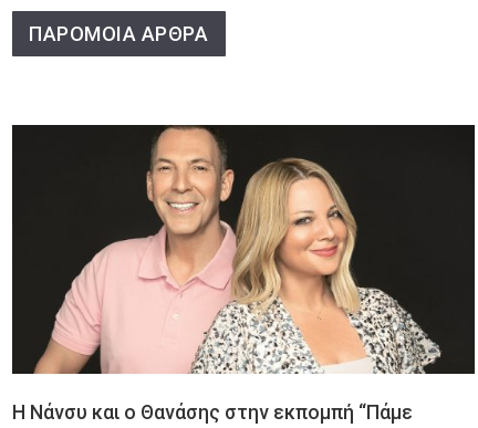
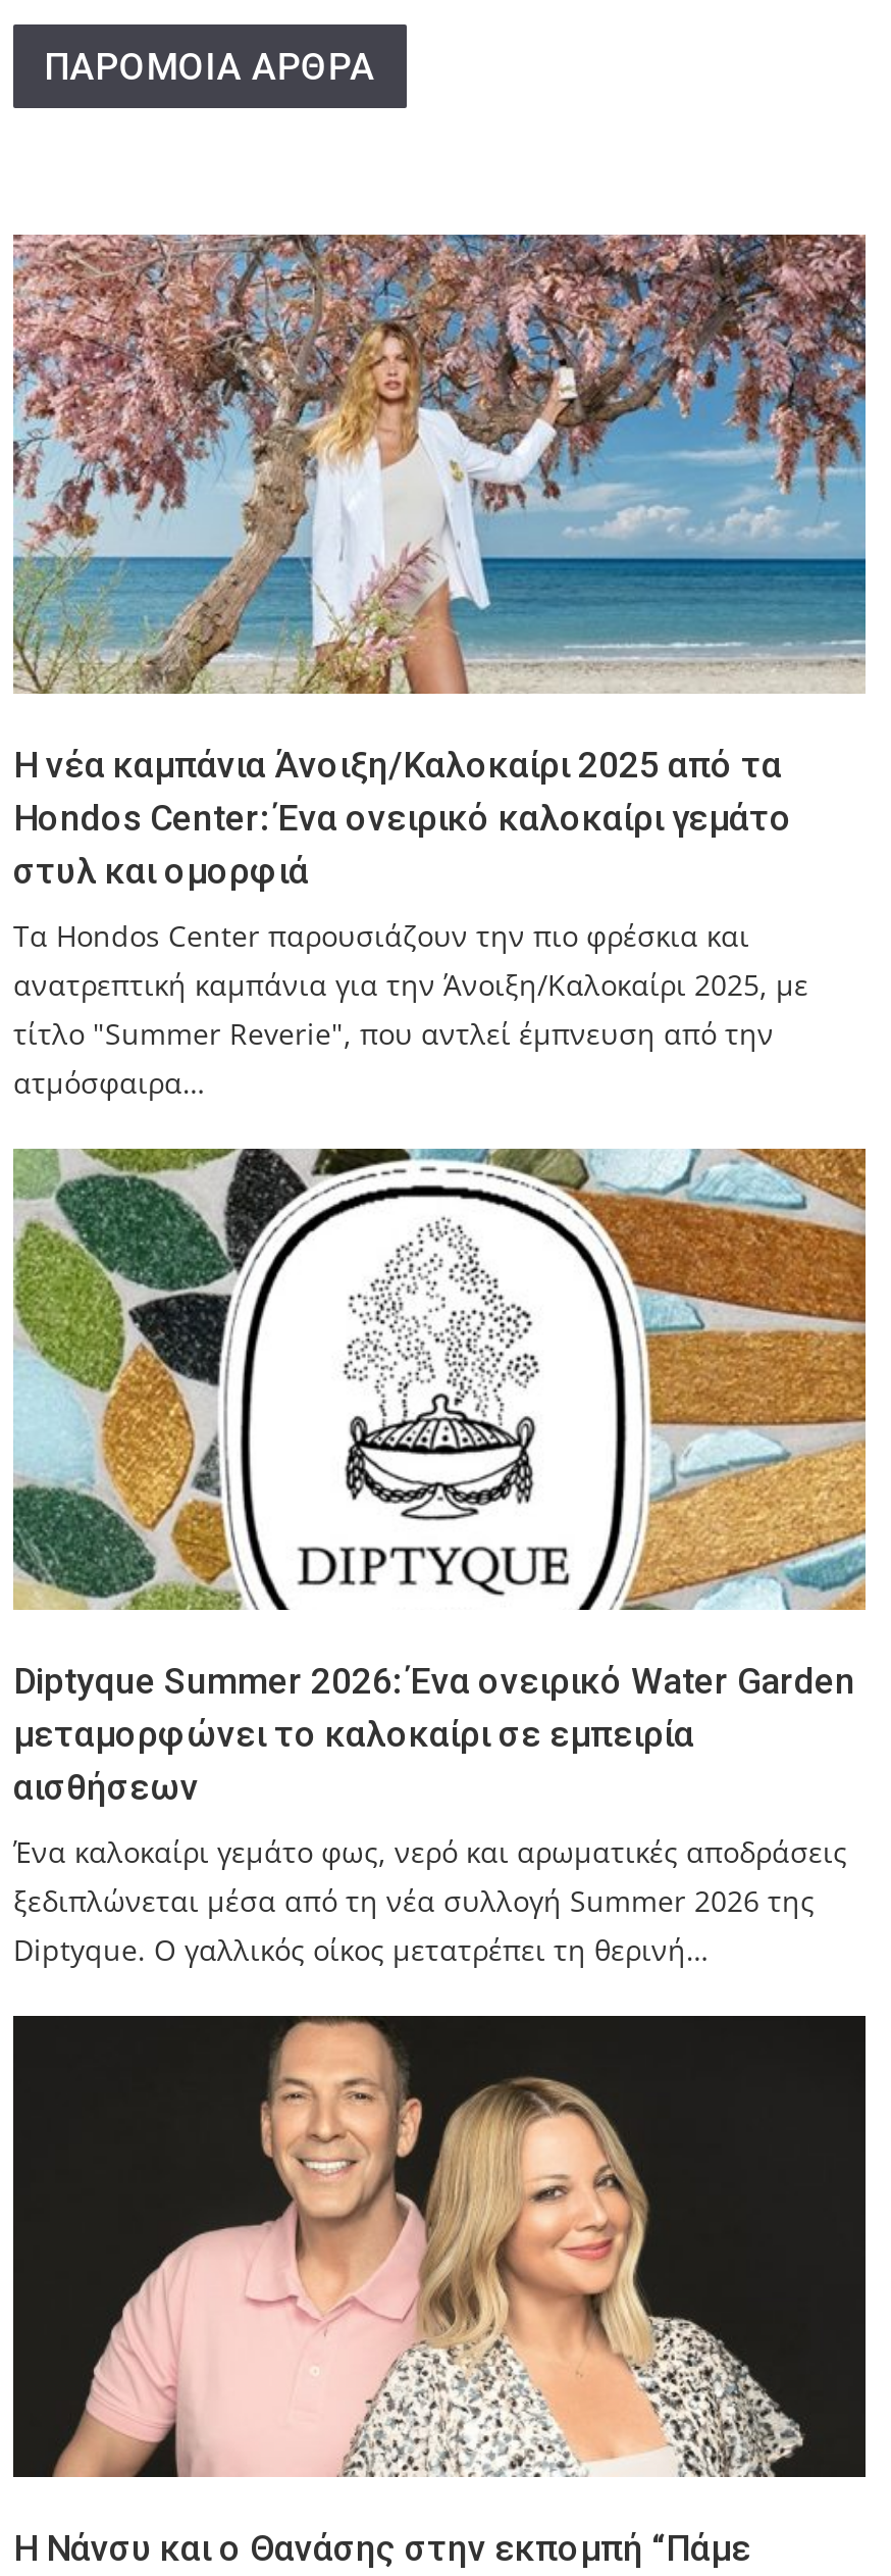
none -> [11,233,868,1102] [image] | Η νέα καμπάνια Άνοιξη/Καλοκαίρι 2025 από τα | Hondos Center: Ένα ονειρικό καλοκαίρι γεμάτο | στυλ και ομορφιά | Τα Hondos Center παρουσιάζουν την πιο φρέσκια και | ανατρεπτική καμπάνια για την Άνοιξη/Καλοκαίρι 2025, με | τίτλο "Summer Reverie", που αντλεί έμπνευση από την | ατμόσφαιρα…
none -> [11,1145,868,1969] [image] | Diptyque Summer 2026: Ένα ονειρικό Water Garden | μεταμορφώνει το καλοκαίρι σε εμπειρία | αισθήσεων | Ένα καλοκαίρι γεμάτο φως, νερό και αρωματικές αποδράσεις | ξεδιπλώνεται μέσα από τη νέα συλλογή Summer 2026 της | Diptyque. Ο γαλλικός οίκος μετατρέπει τη θερινή…

